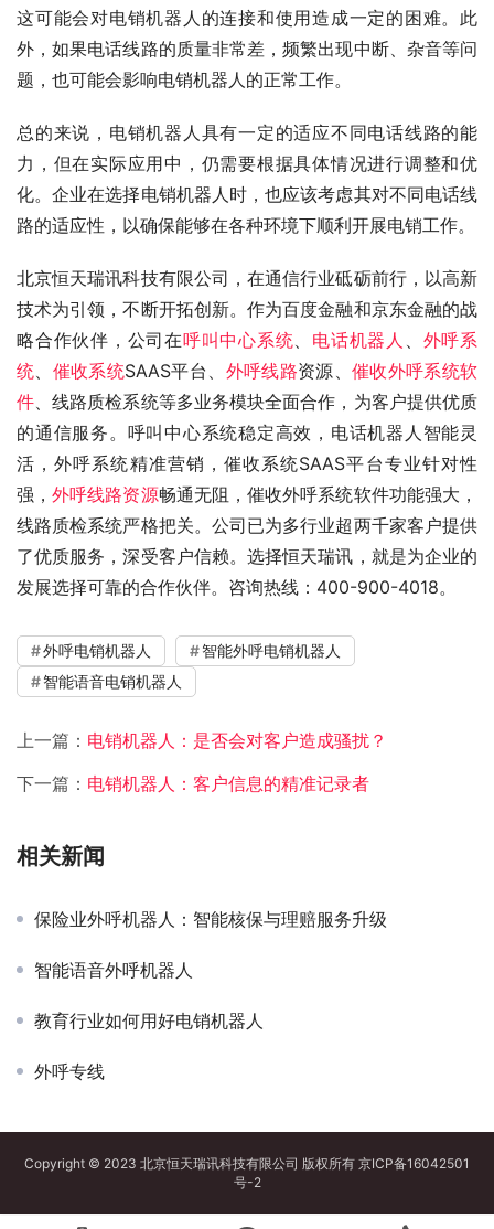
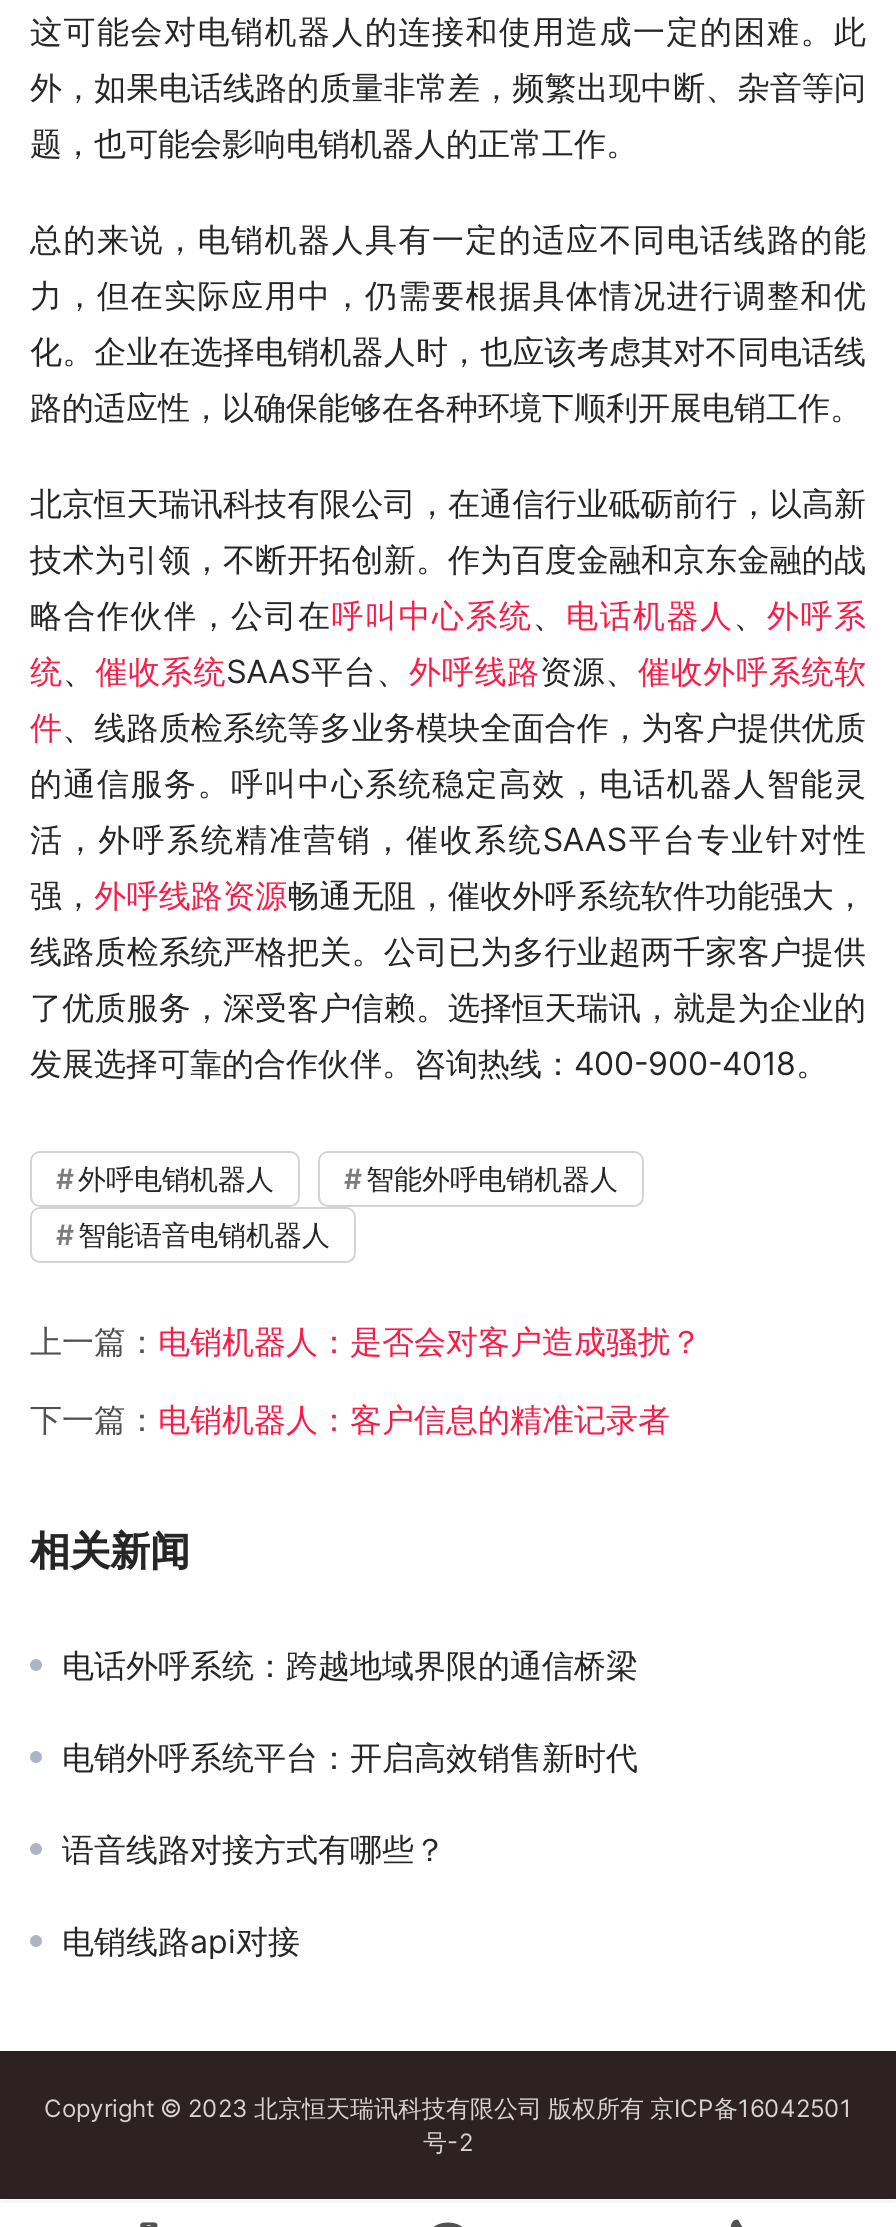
[34,908,387,930] 保险业外呼机器人：智能核保与理赔服务升级 -> [62,1645,638,1685] 电话外呼系统：跨越地域界限的通信桥梁
[34,959,193,981] 智能语音外呼机器人 -> [62,1737,638,1777] 电销外呼系统平台：开启高效销售新时代
[34,1009,264,1032] 教育行业如何用好电销机器人 -> [62,1829,446,1869] 语音线路对接方式有哪些？
[34,1060,105,1082] 外呼专线 -> [62,1921,300,1961] 电销线路api对接

